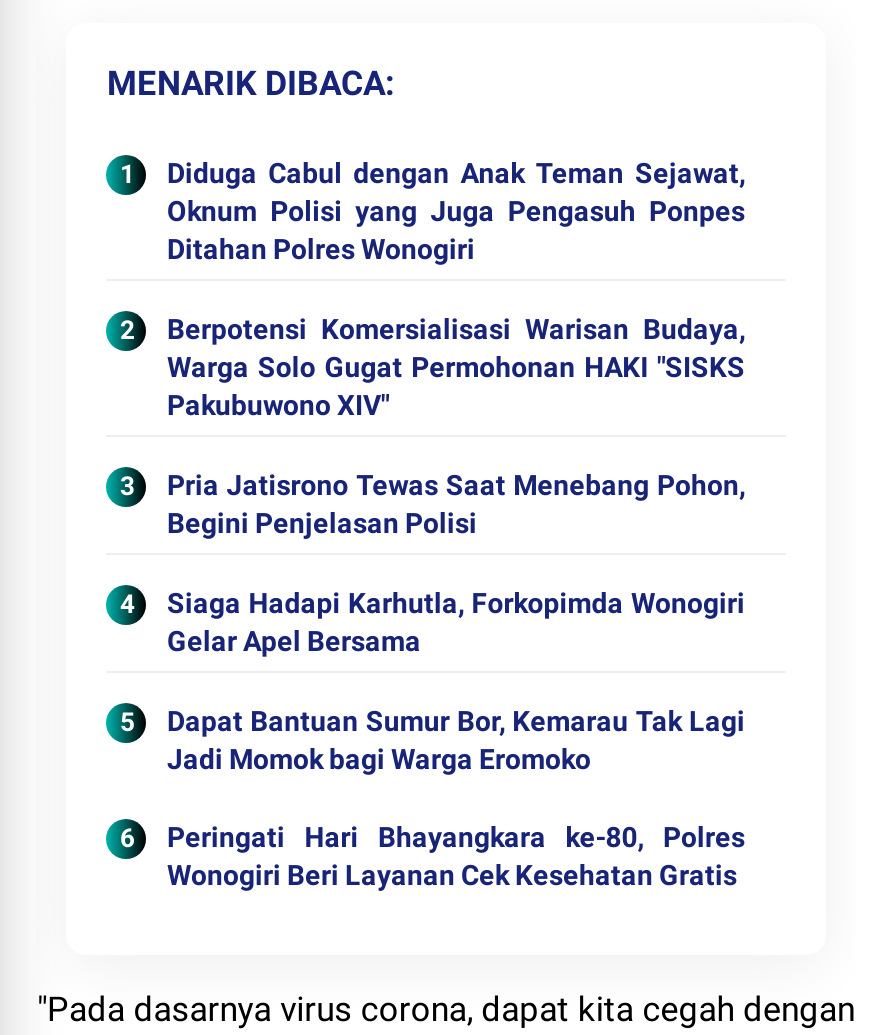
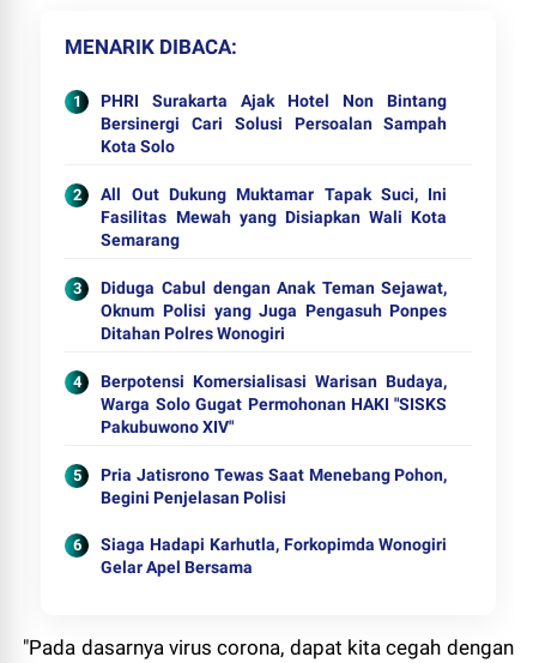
none -> [101,91,447,249] PHRI Surakarta Ajak Hotel Non Bintang | Bersinergi Cari Solusi Persoalan Sampah | Kota Solo | All Out Dukung Muktamar Tapak Suci, Ini | Fasilitas Mewah yang Disiapkan Wali Kota | Semarang
moved [167,157,745,657] -> [101,278,447,577]: Diduga Cabul dengan Anak Teman Sejawat, | Oknum Polisi yang Juga Pengasuh Ponpes | Ditahan Polres Wonogiri | ... | Siaga Hadapi Karhutla, Forkopimda Wonogiri | Gelar Apel Bersama
[167,705,745,891] Dapat Bantuan Sumur Bor, Kemarau Tak Lagi | Jadi Momok bagi Warga Eromoko | Peringati Hari Bhayangkara ke-80, Polres | Wonogiri Beri Layanan Cek Kesehatan Gratis -> none

